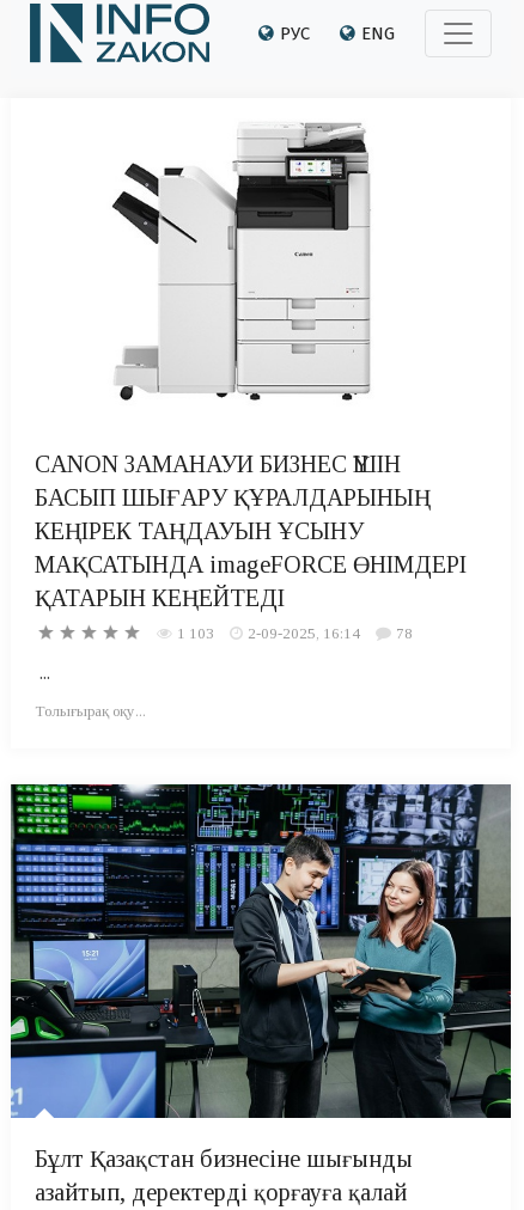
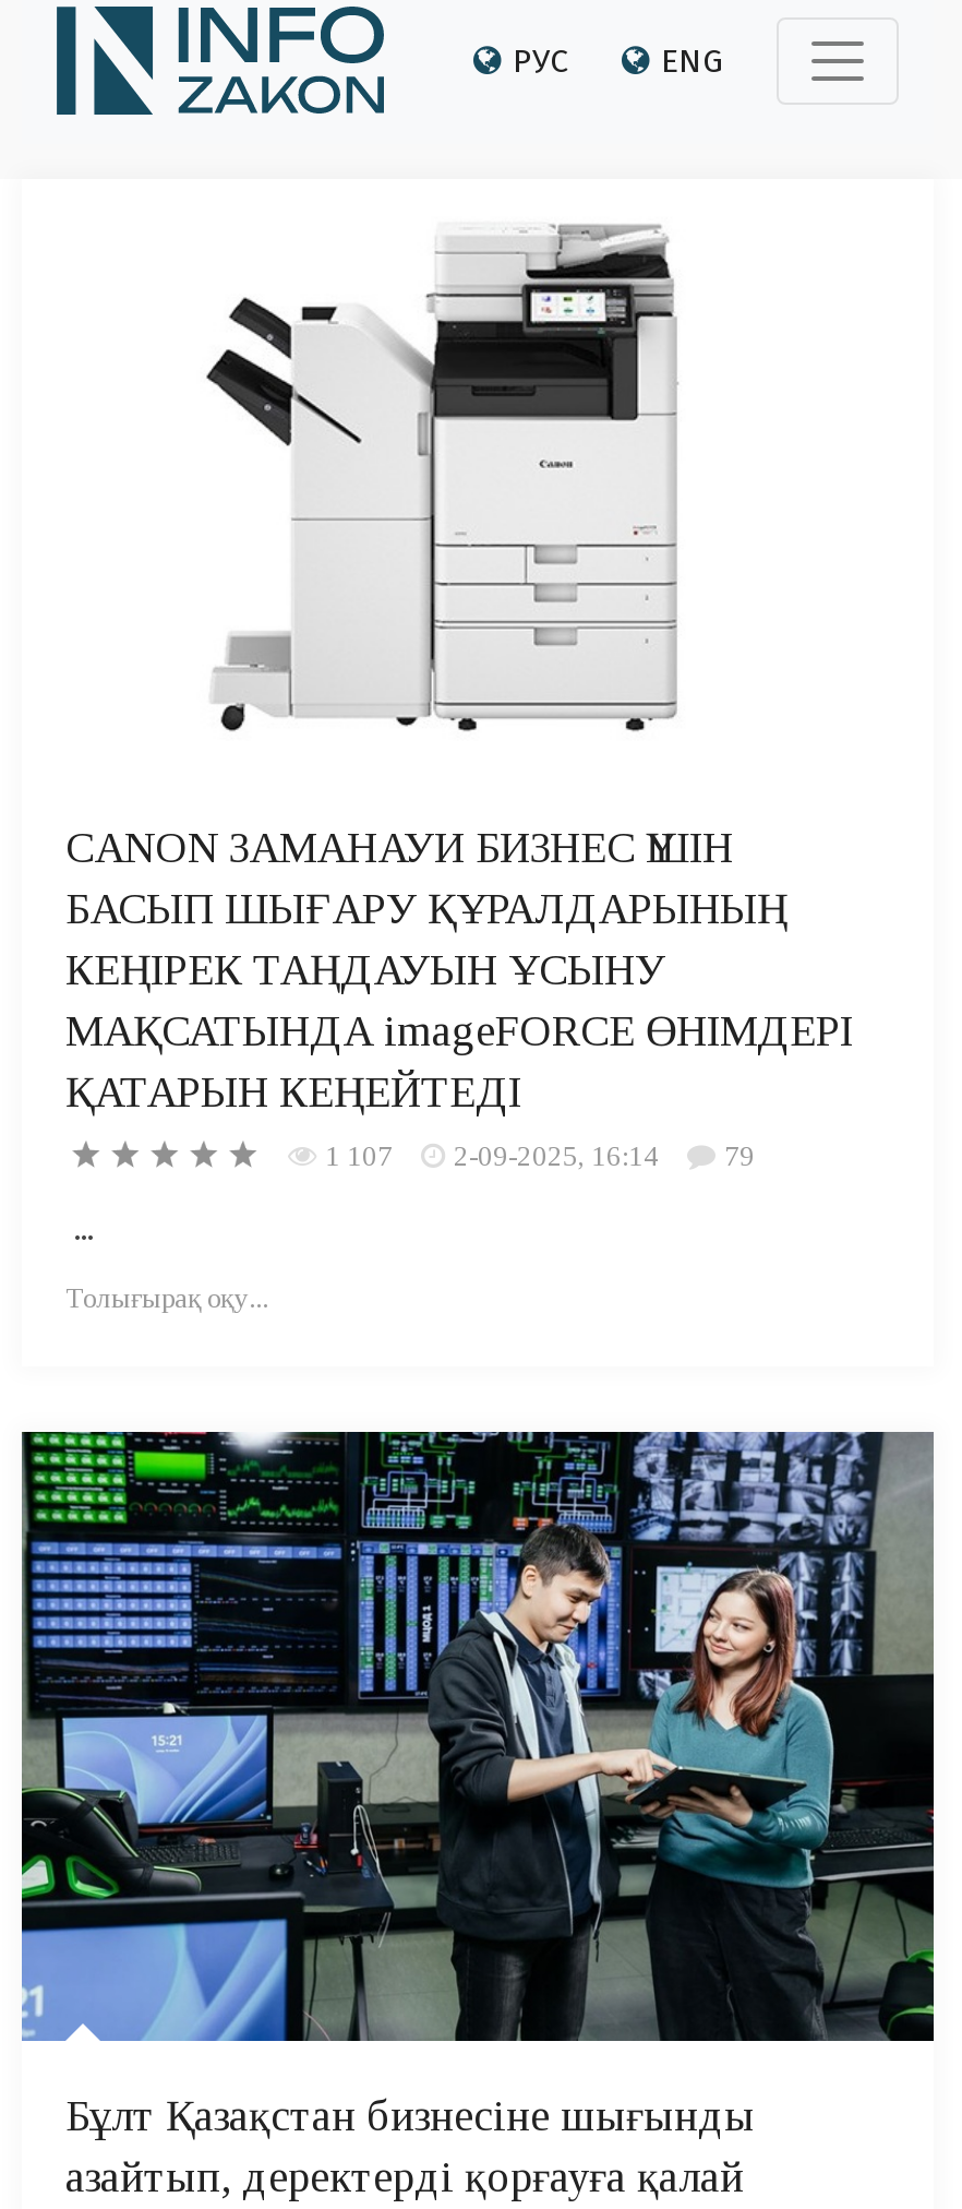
[177,624,214,642] 1 103 -> [325,1140,393,1172] 1 107
[396,624,413,642] 78 -> [724,1140,755,1172] 79

